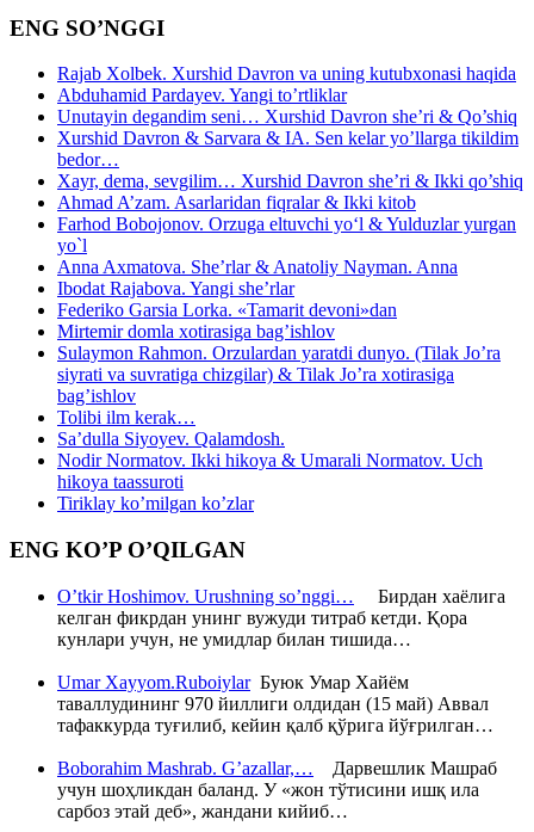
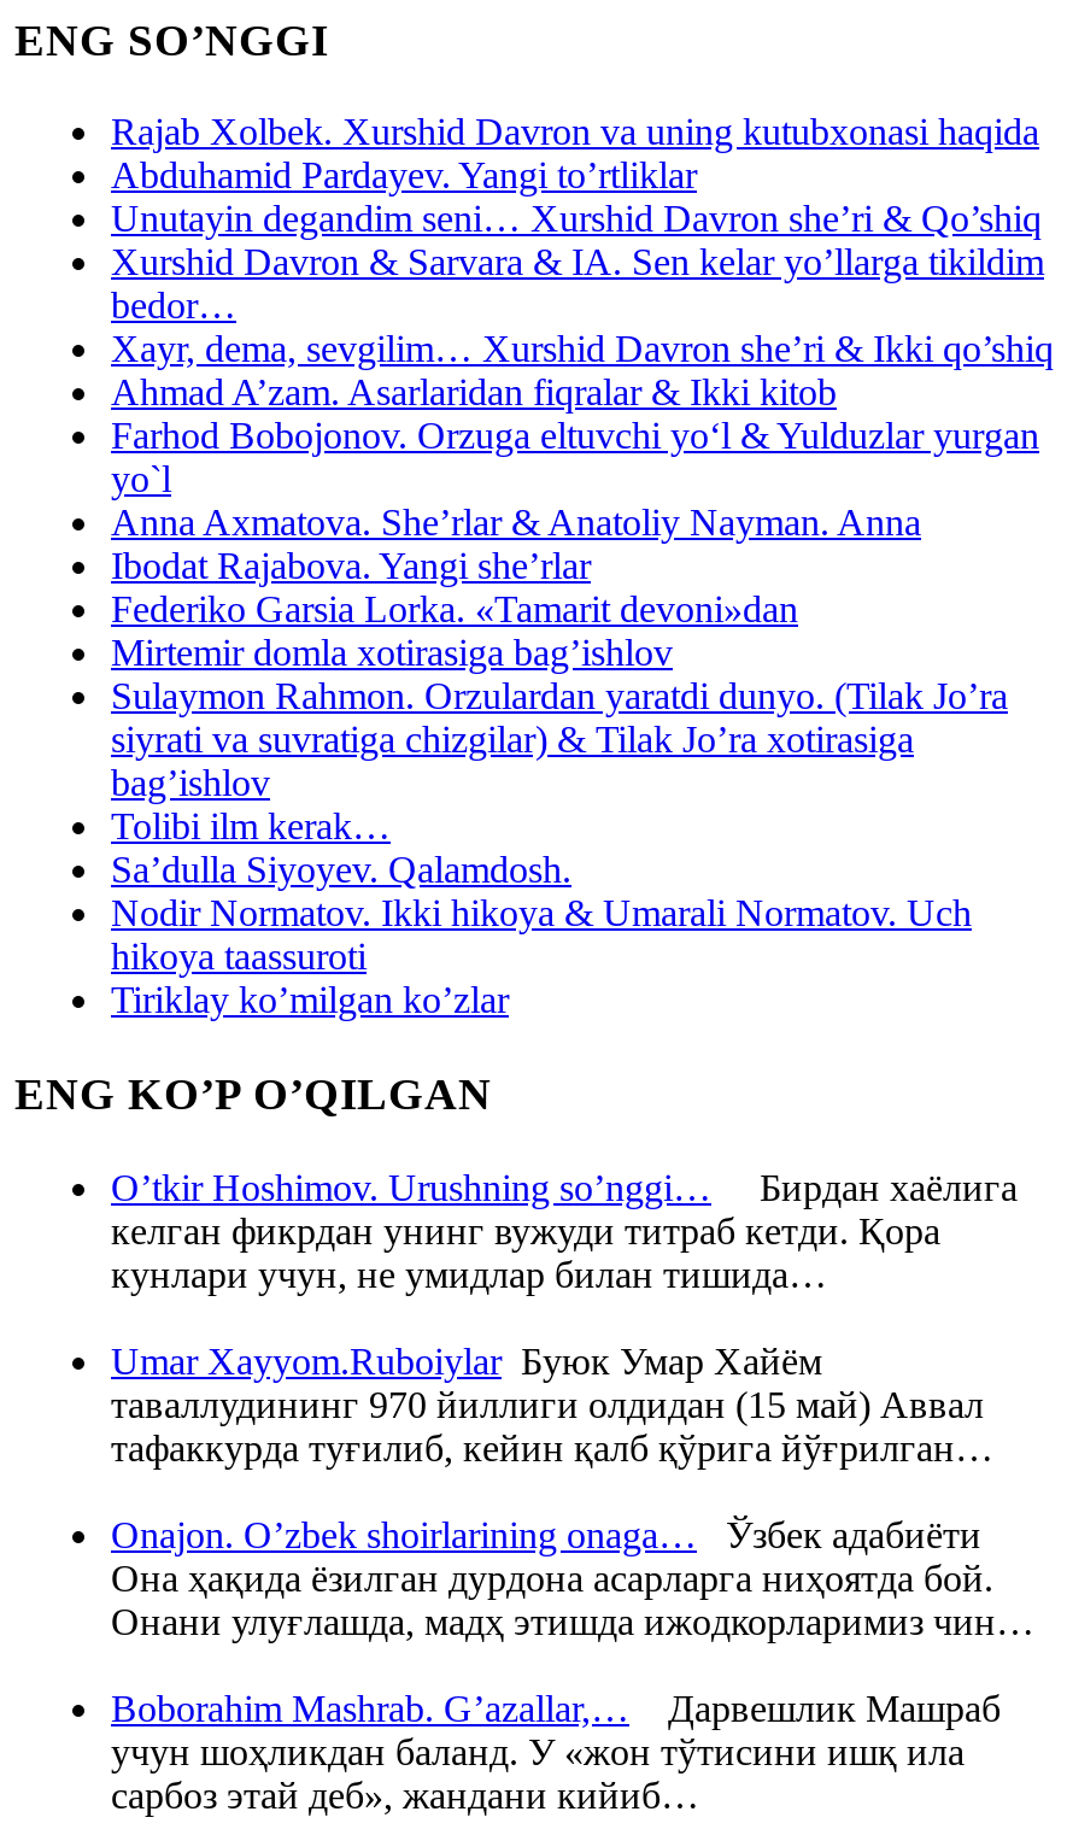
none -> [111,1514,1034,1642] Onajon. O’zbek shoirlarining onaga… Ўзбек адабиёти | Она ҳақида ёзилган дурдона асарларга ниҳоятда бой. | Онани улуғлашда, мадҳ этишда ижодкорларимиз чин…

